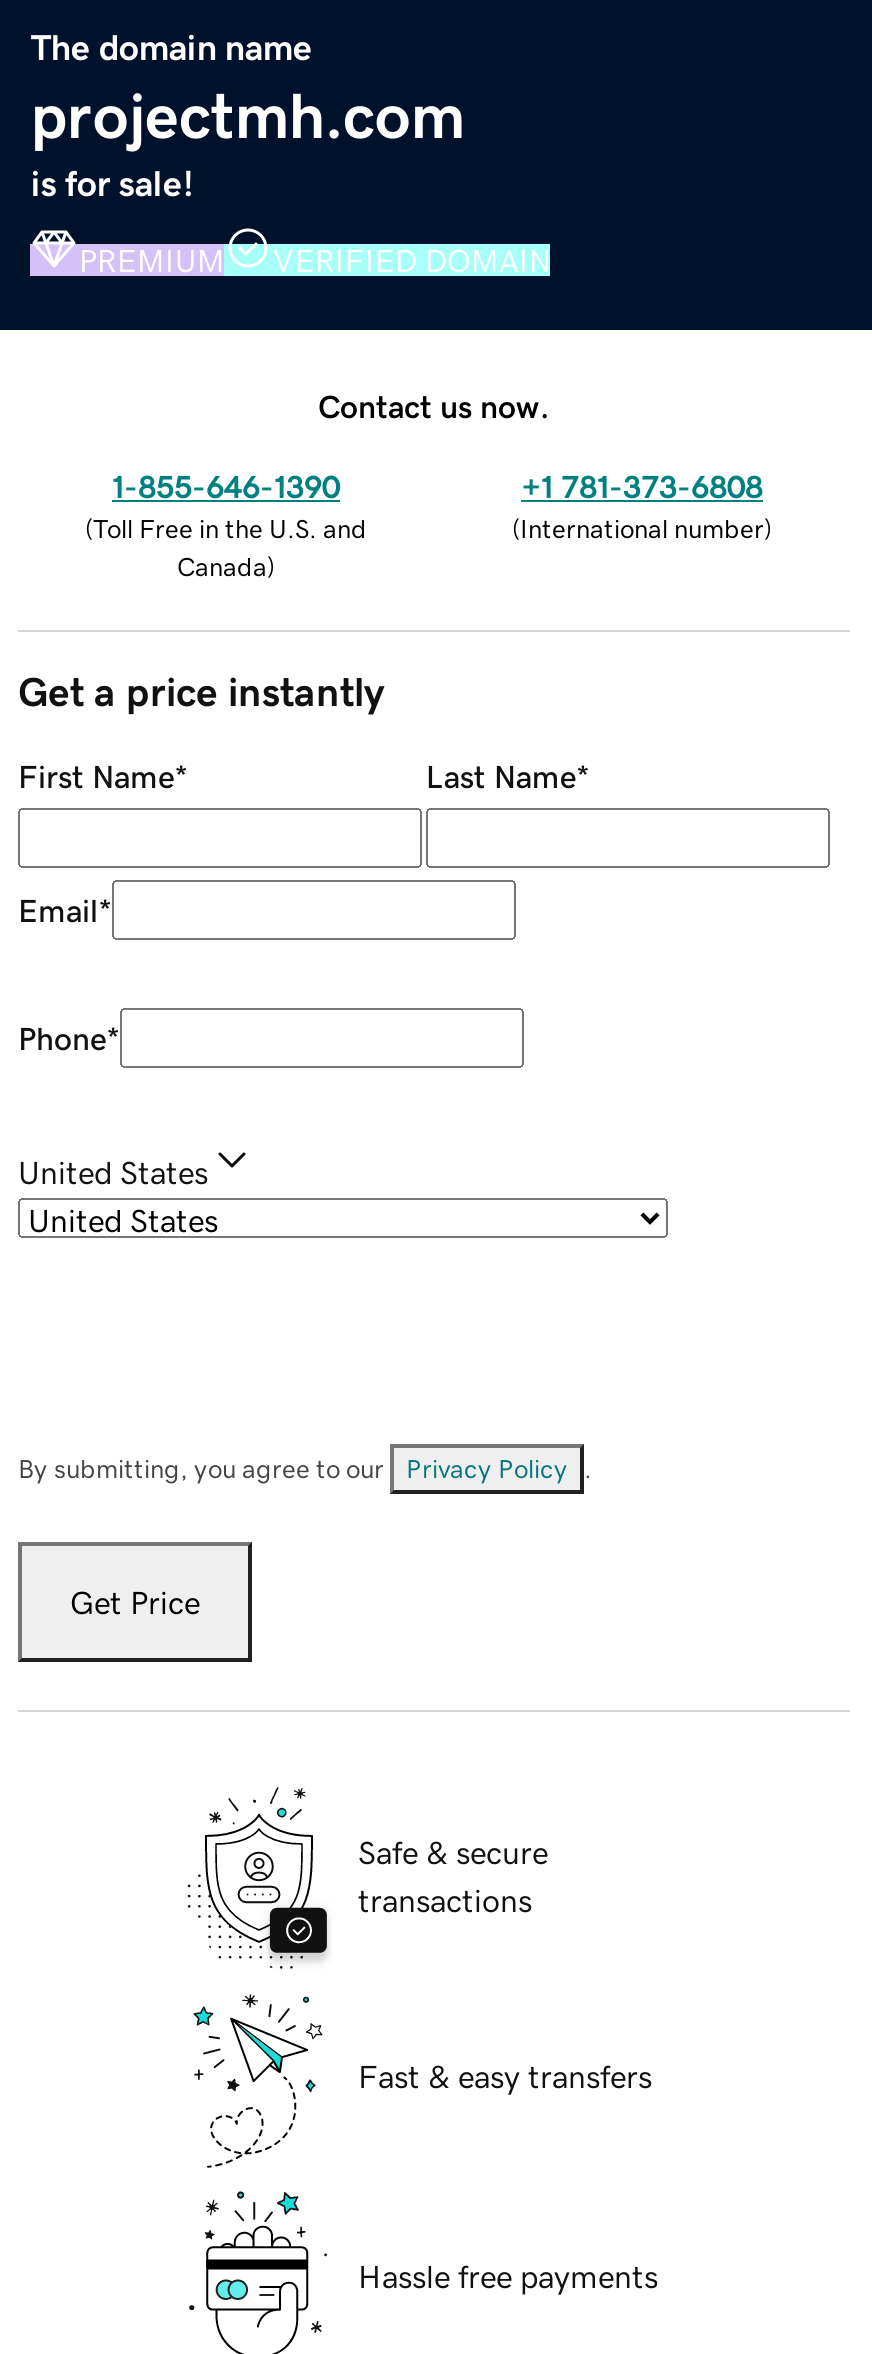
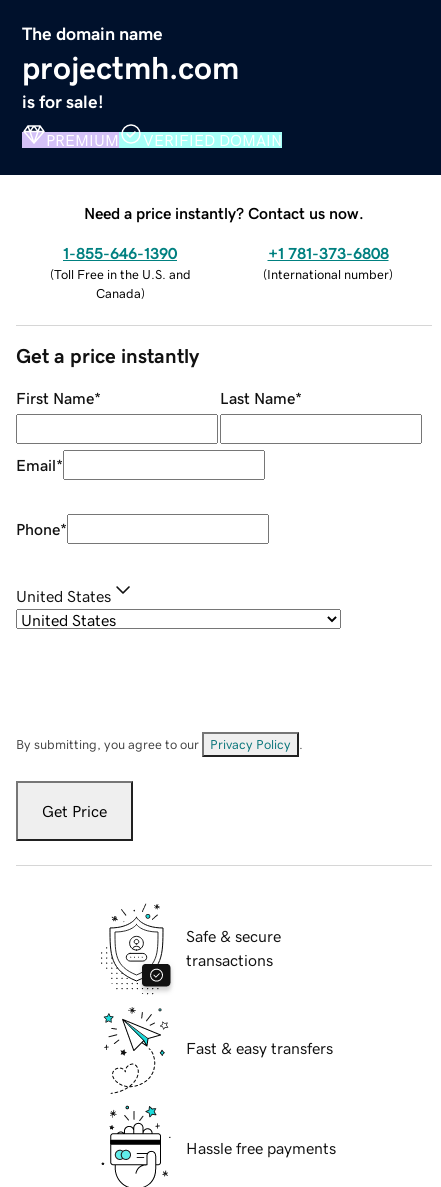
[318,389,550,421] Contact us now. -> [84,205,364,221] Need a price instantly? Contact us now.

